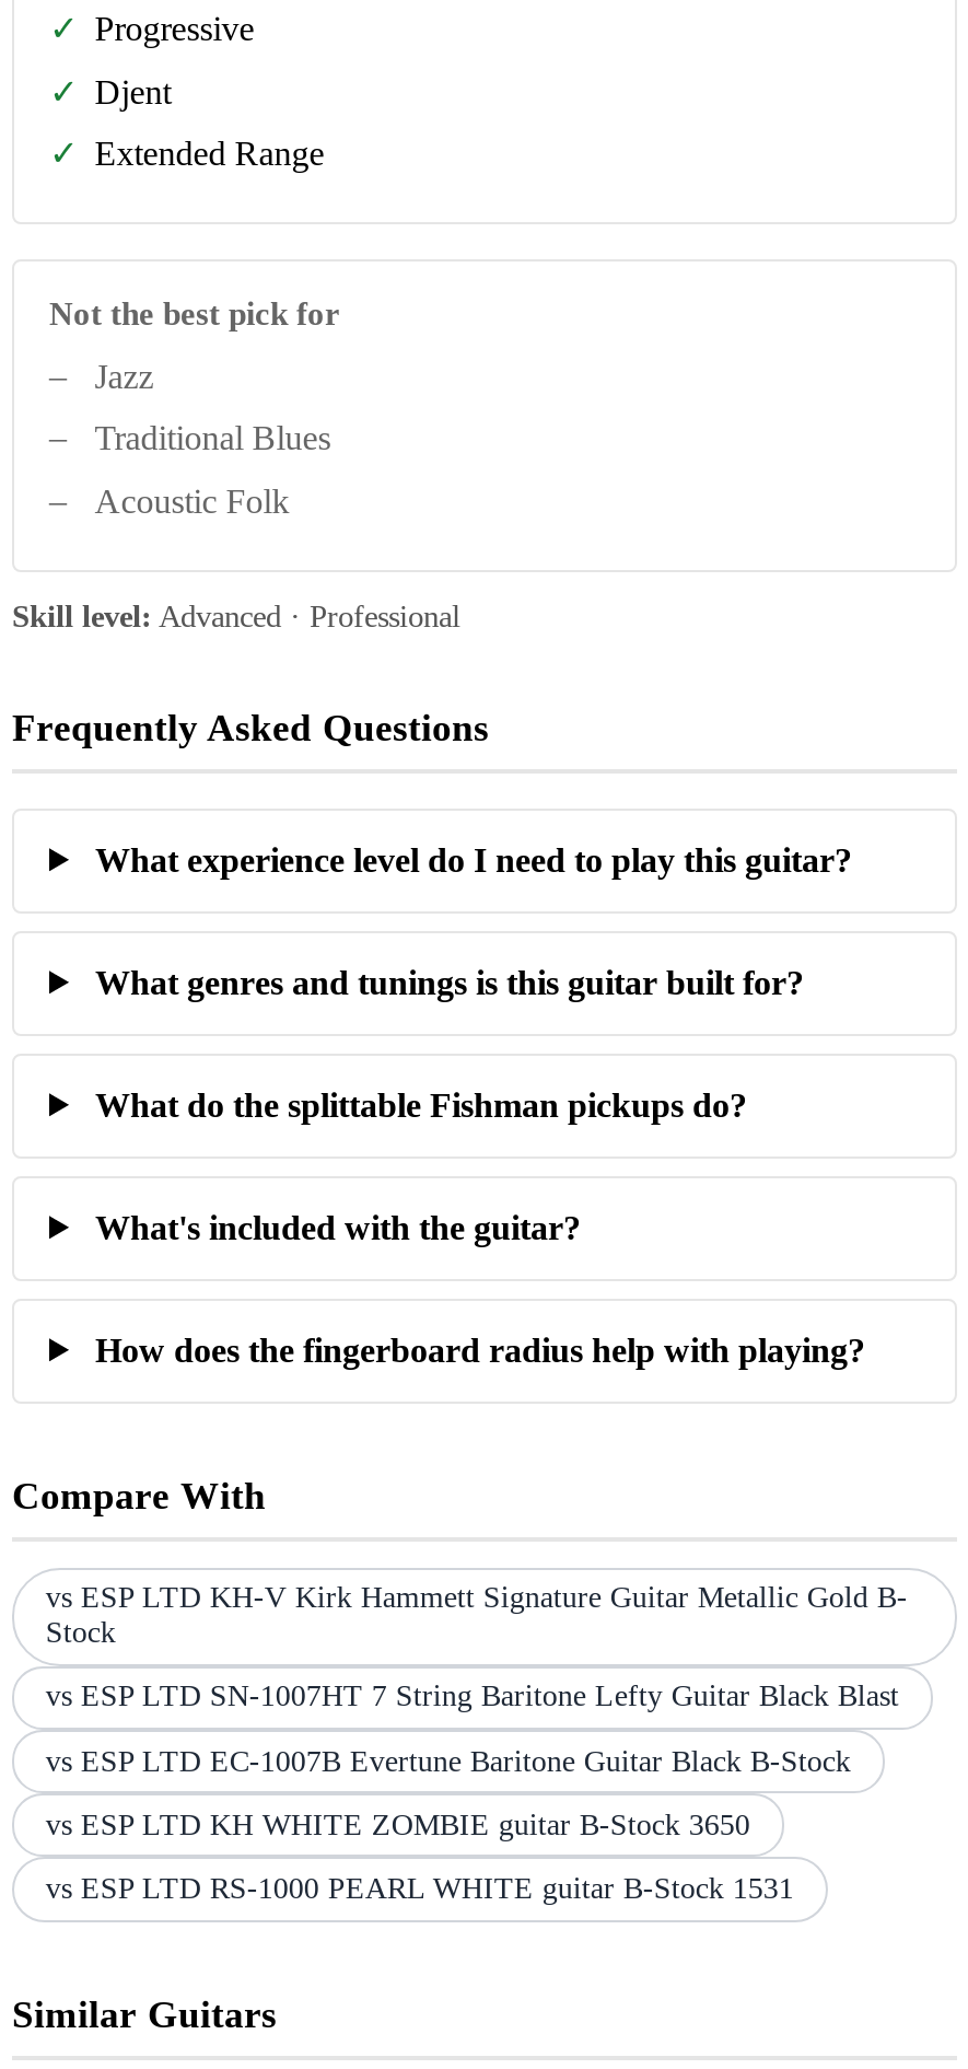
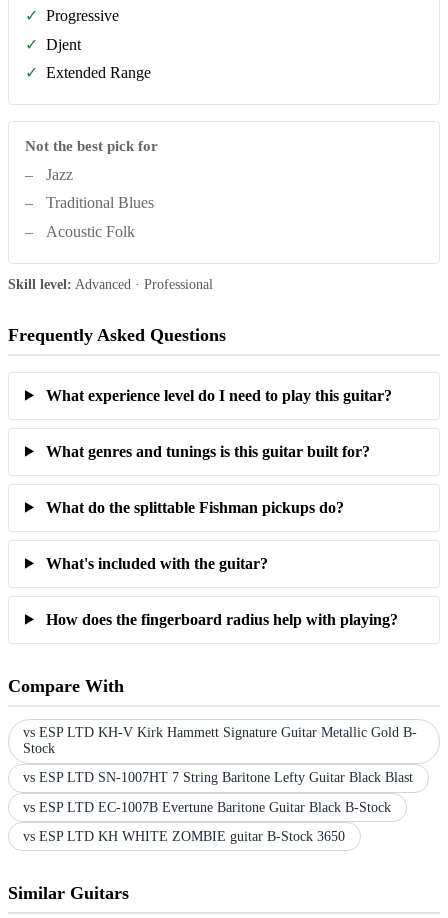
[46,1872,794,1905] vs ESP LTD RS-1000 PEARL WHITE guitar B-Stock 1531 -> none

